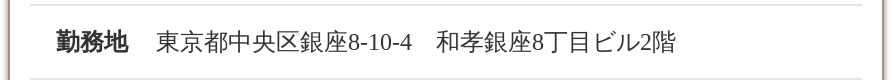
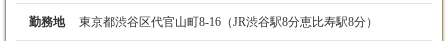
[156,28,676,56] 東京都中央区銀座8-10-4 和孝銀座8丁目ビル2階 -> [79,15,378,29] 東京都渋谷区代官山町8-16（JR渋谷駅8分恵比寿駅8分）

